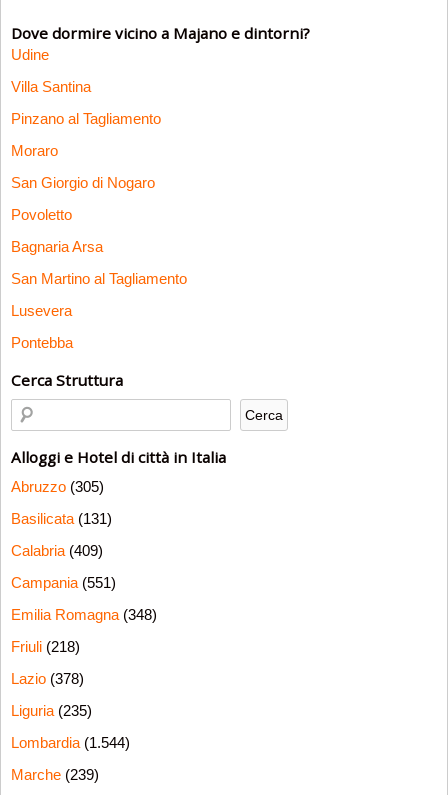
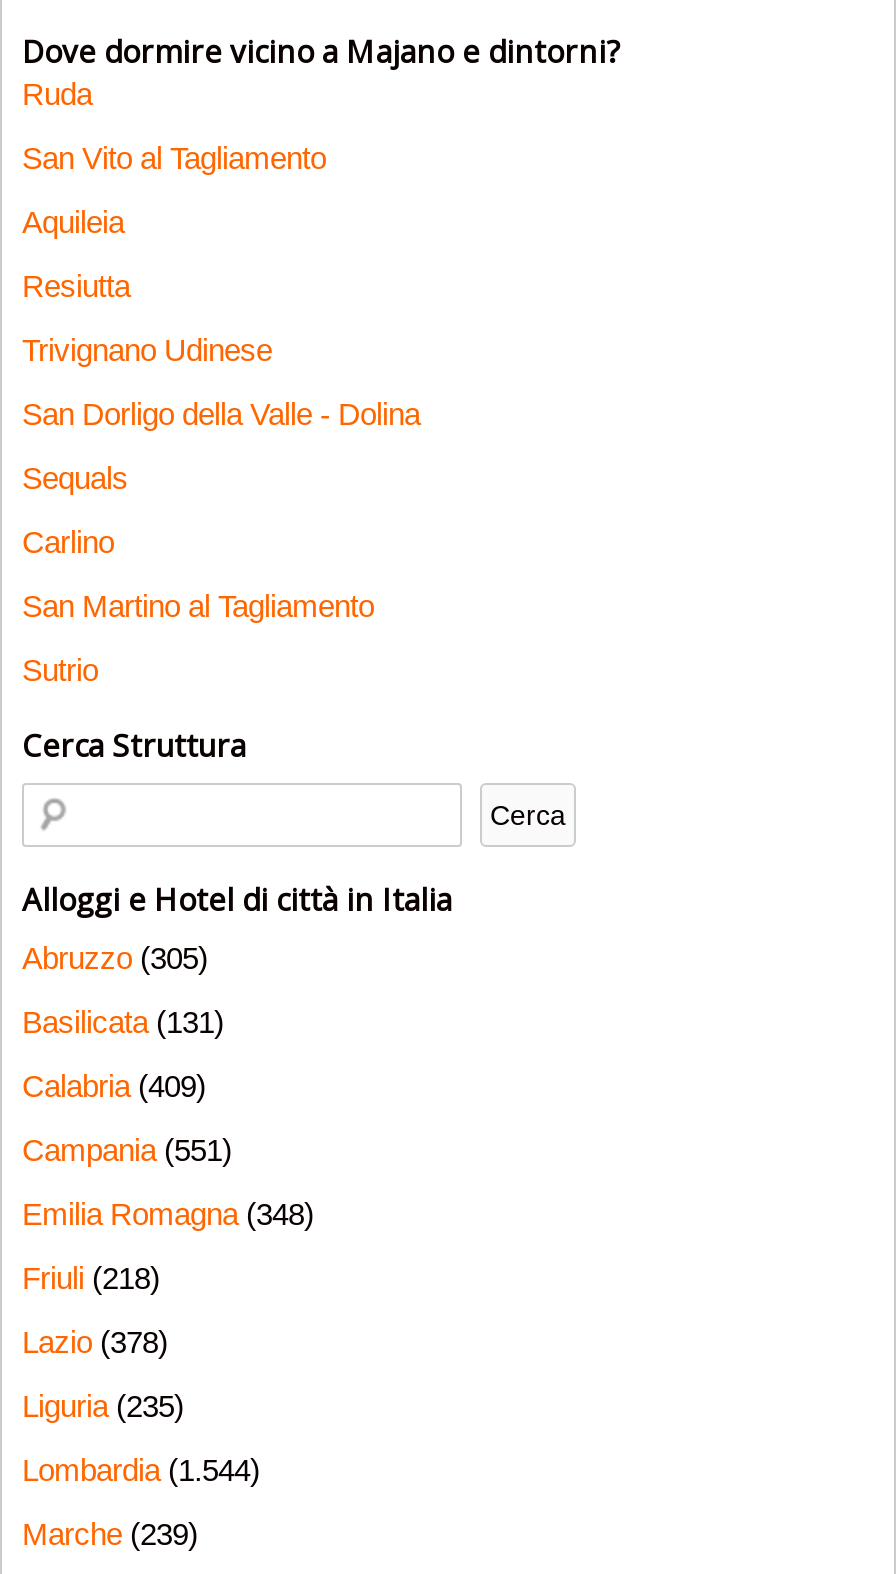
[11,46,161,255] Udine | Villa Santina | Pinzano al Tagliamento | Moraro | San Giorgio di Nogaro | Povoletto | Bagnaria Arsa -> [22,77,420,559] Ruda | San Vito al Tagliamento | Aquileia | Resiutta | Trivignano Udinese | San Dorligo della Valle - Dolina | Sequals | Carlino
moved [11,270,187,287] -> [22,589,374,623]: San Martino al Tagliamento
[11,302,73,351] Lusevera | Pontebba -> [22,653,98,687] Sutrio

